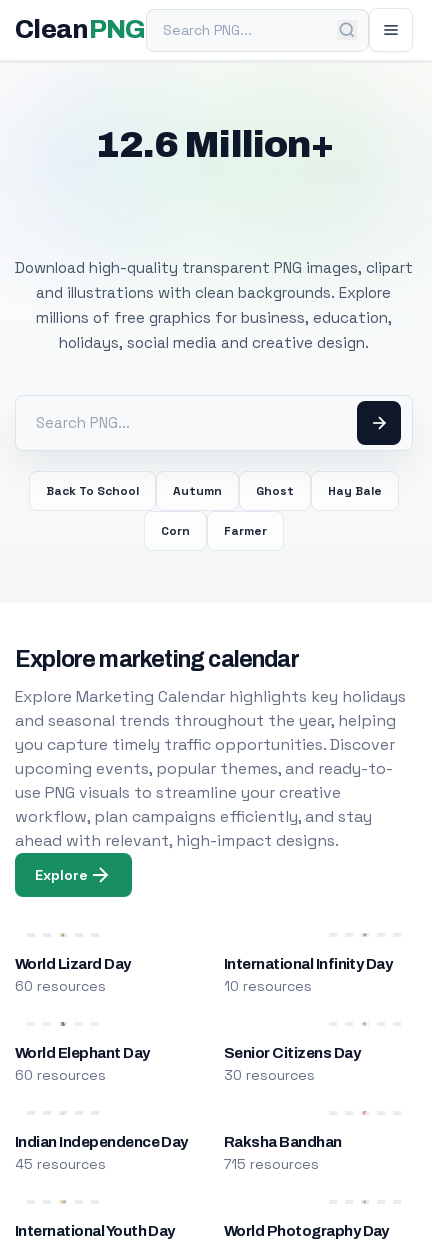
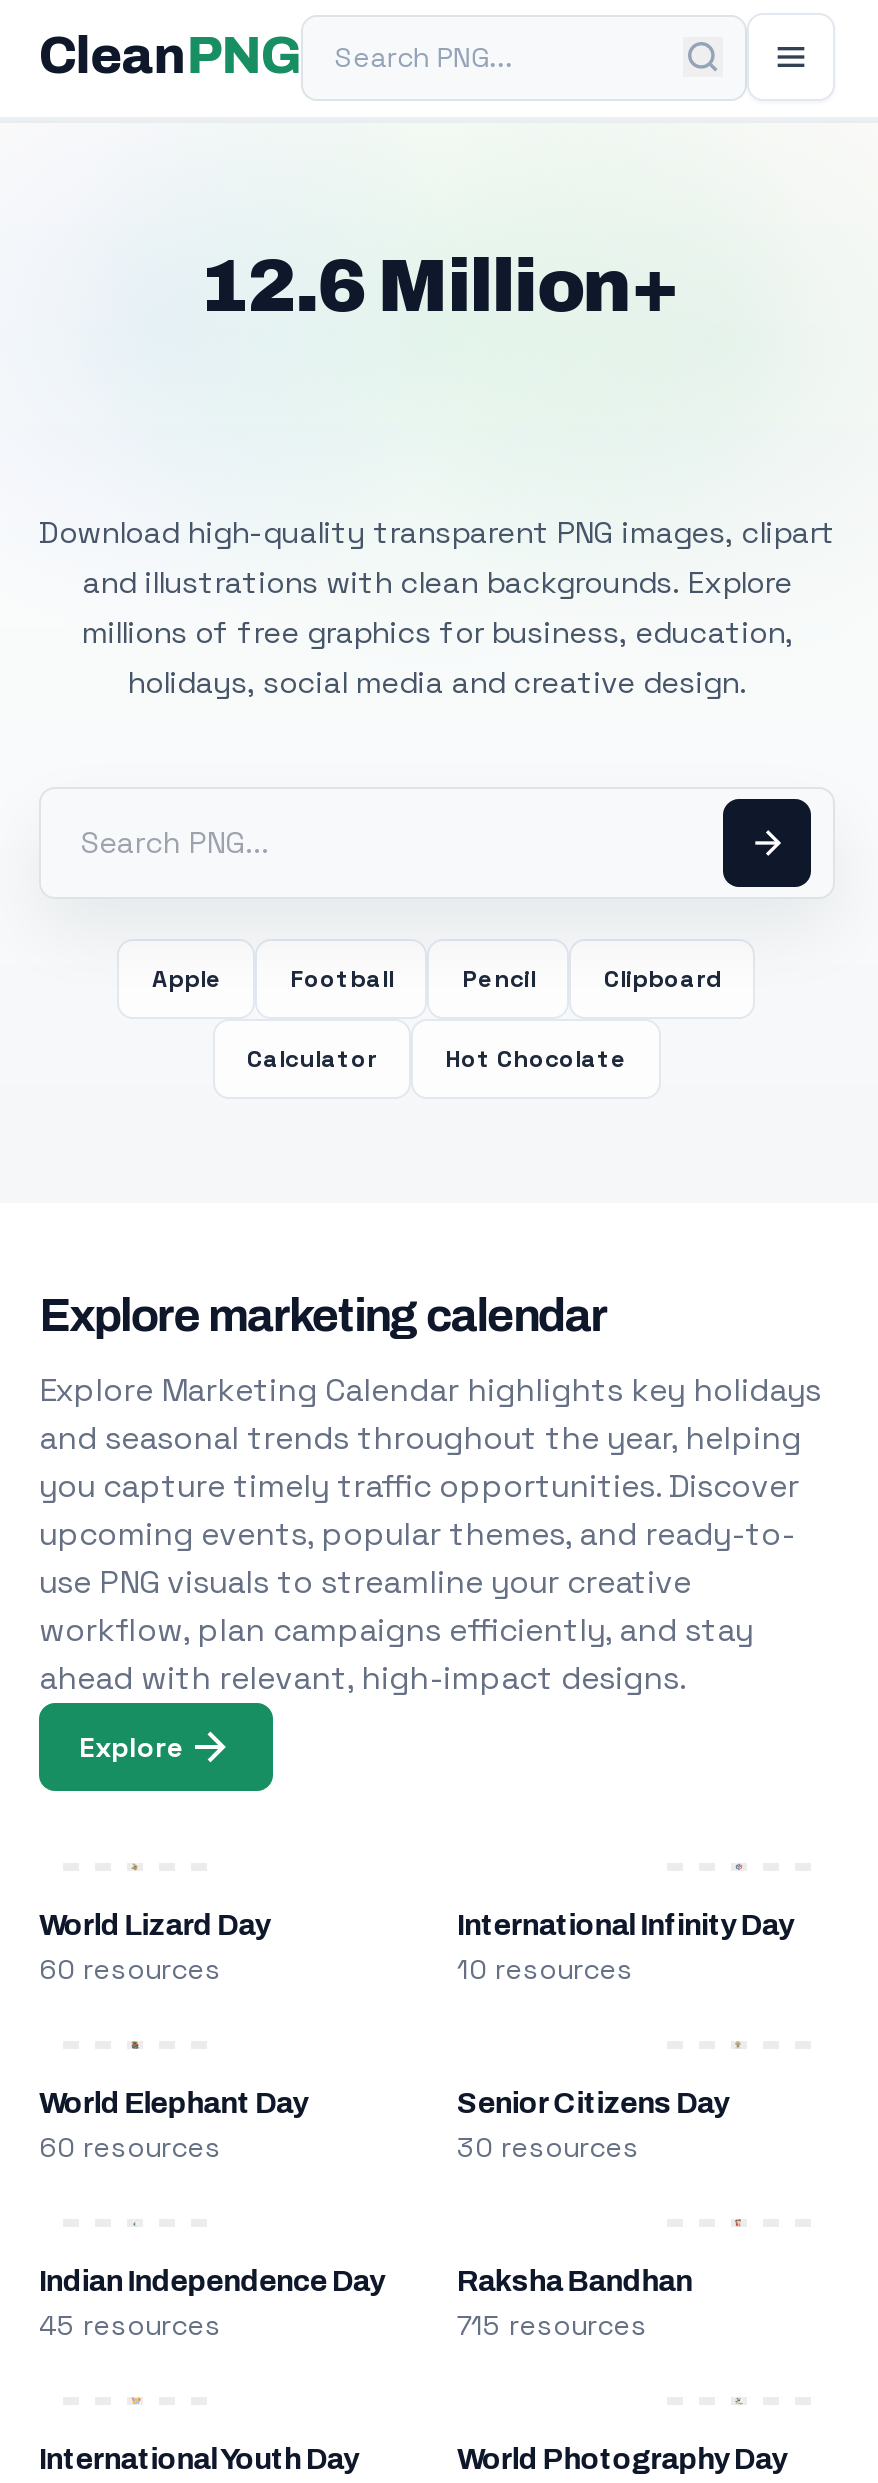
[46,483,382,499] Back To School | Autumn | Ghost | Hay Bale -> [152,963,722,995] Apple | Football | Pencil | Clipboard
[161,523,267,539] Corn | Farmer -> [247,1043,627,1075] Calculator | Hot Chocolate

